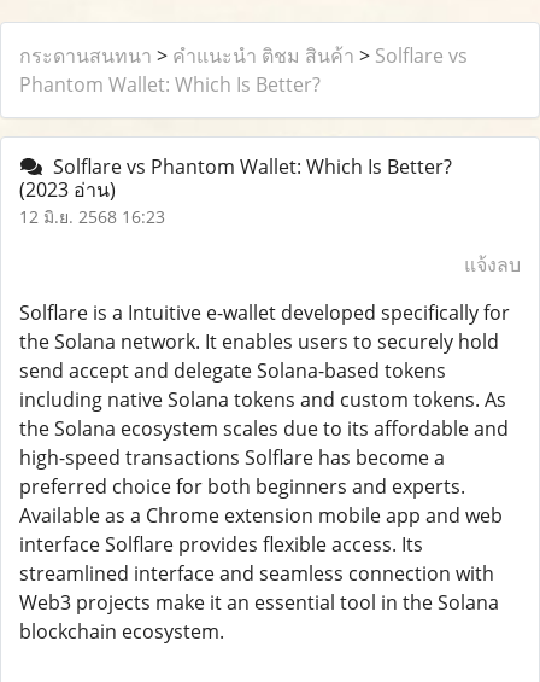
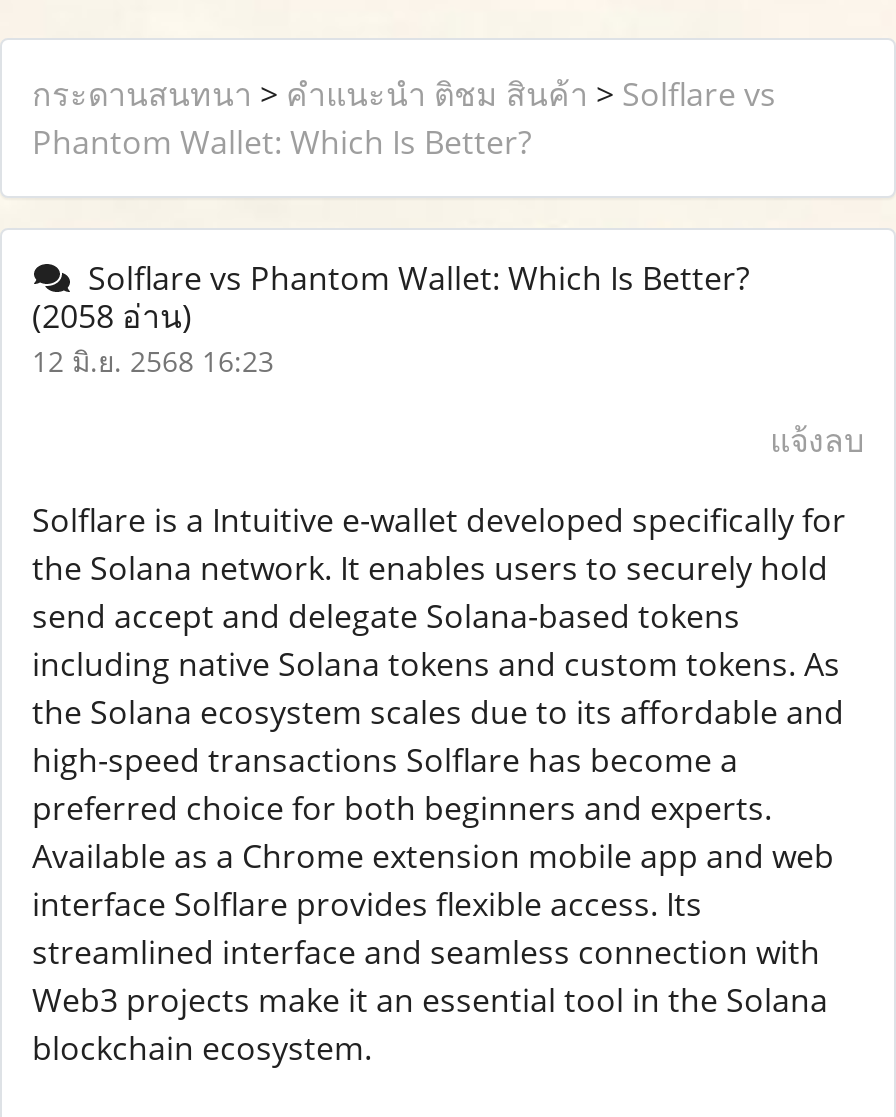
[19,176,116,203] (2023 อ่าน) -> [32,294,192,338] (2058 อ่าน)

